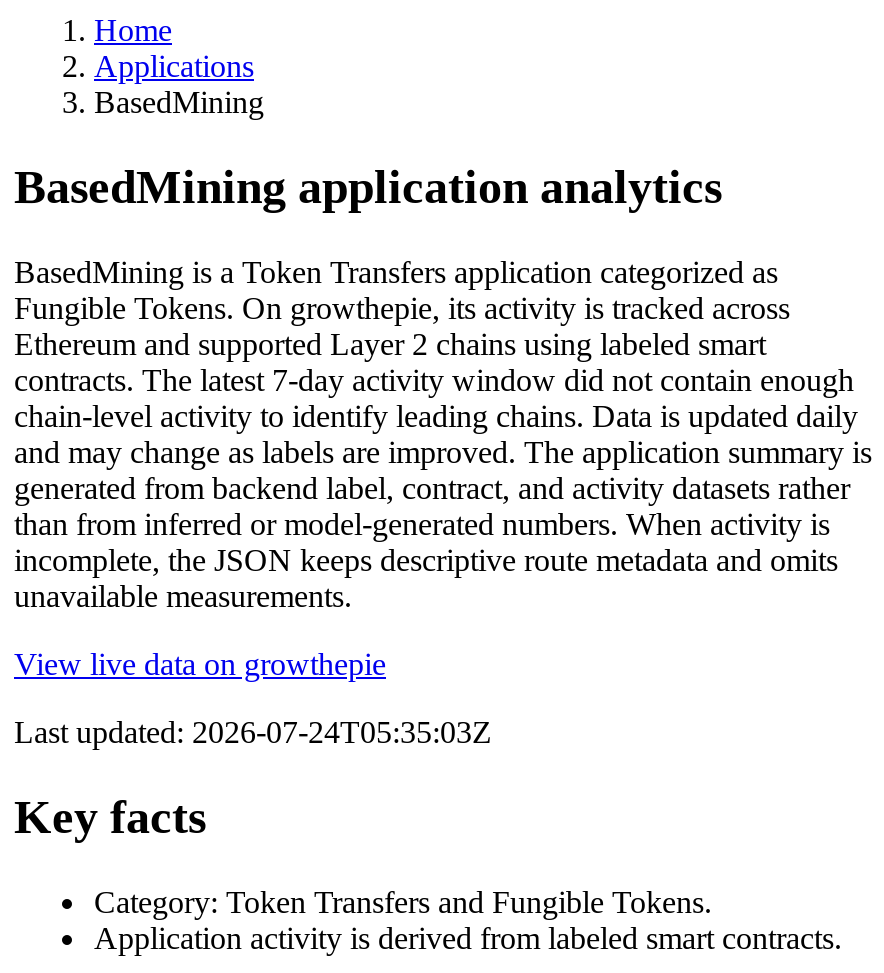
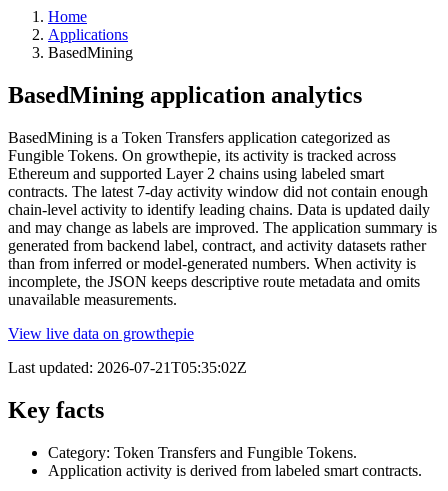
[14,715,492,749] Last updated: 2026-07-24T05:35:03Z -> [8,359,247,376] Last updated: 2026-07-21T05:35:02Z

